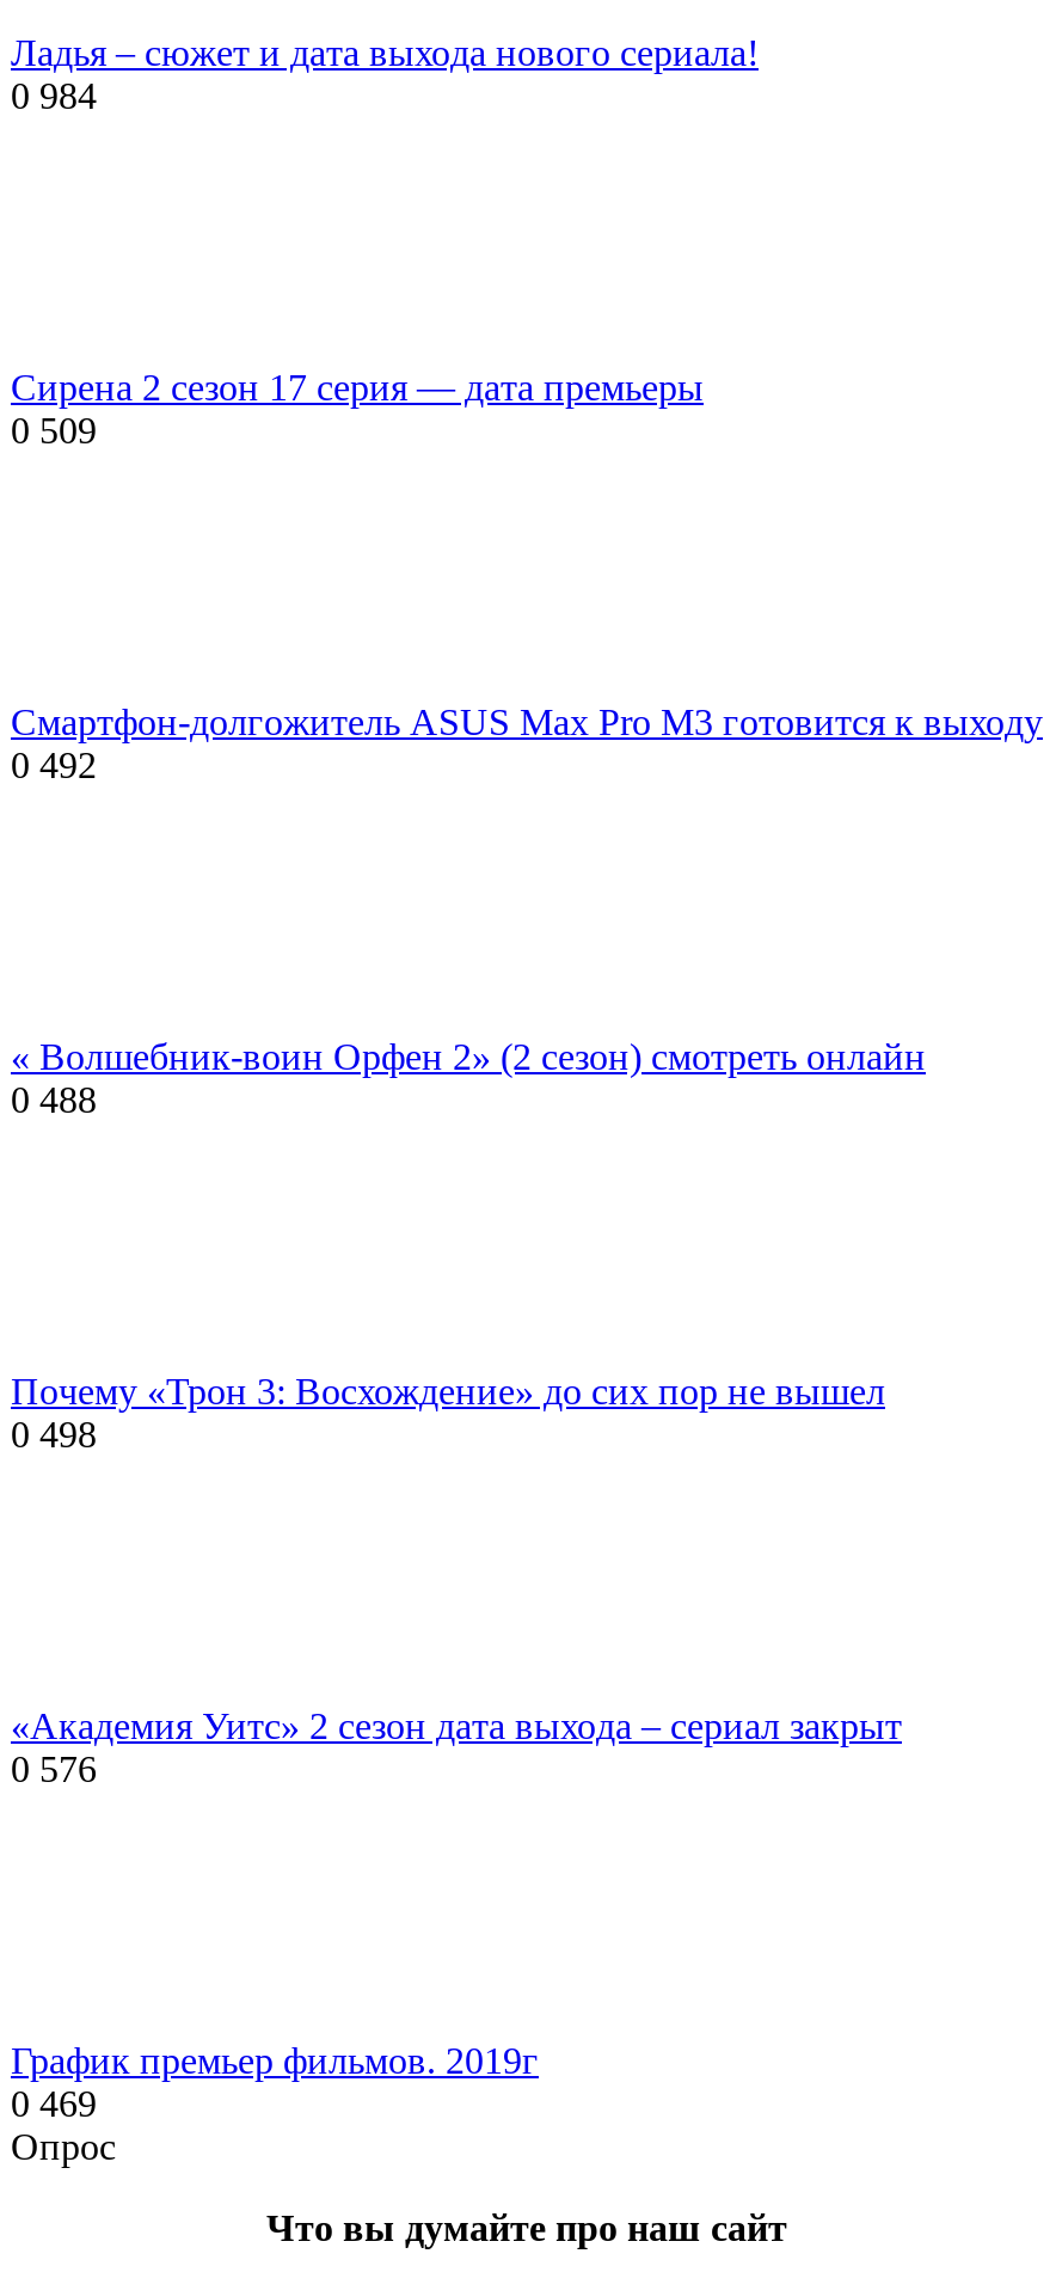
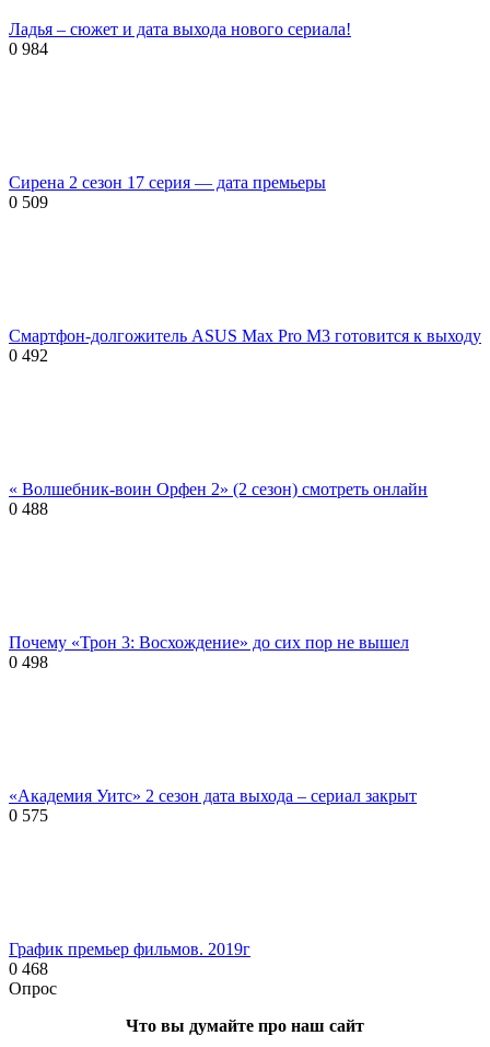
[11,1748,97,1789] 0 576 -> [9,806,48,825] 0 575
[11,2083,97,2124] 0 469 -> [9,959,48,978] 0 468

